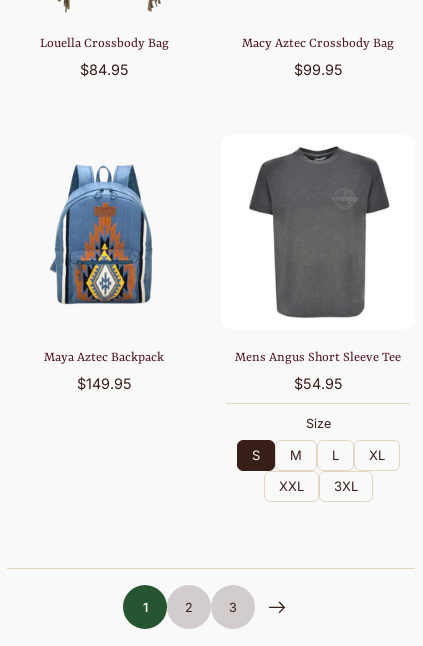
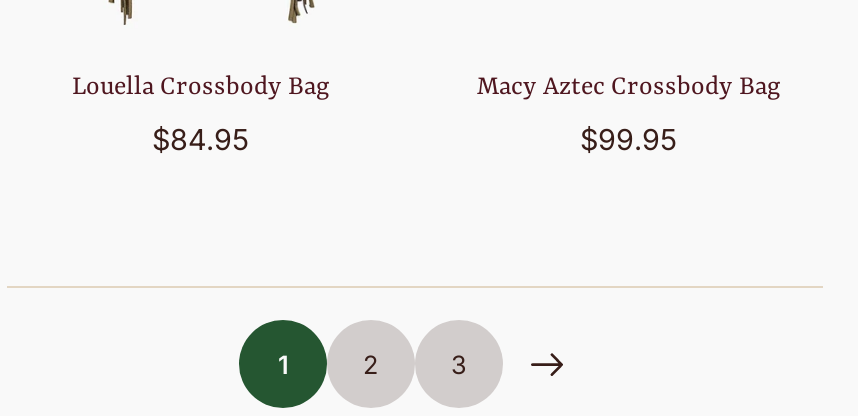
[235,146,401,494] [image] | Mens Angus Short Sleeve Tee | $54.95 | Size | S | M | L | XL | XXL | 3XL -> none
[49,160,160,305] [image] -> none
[44,351,164,392] Maya Aztec Backpack | $149.95 -> none

